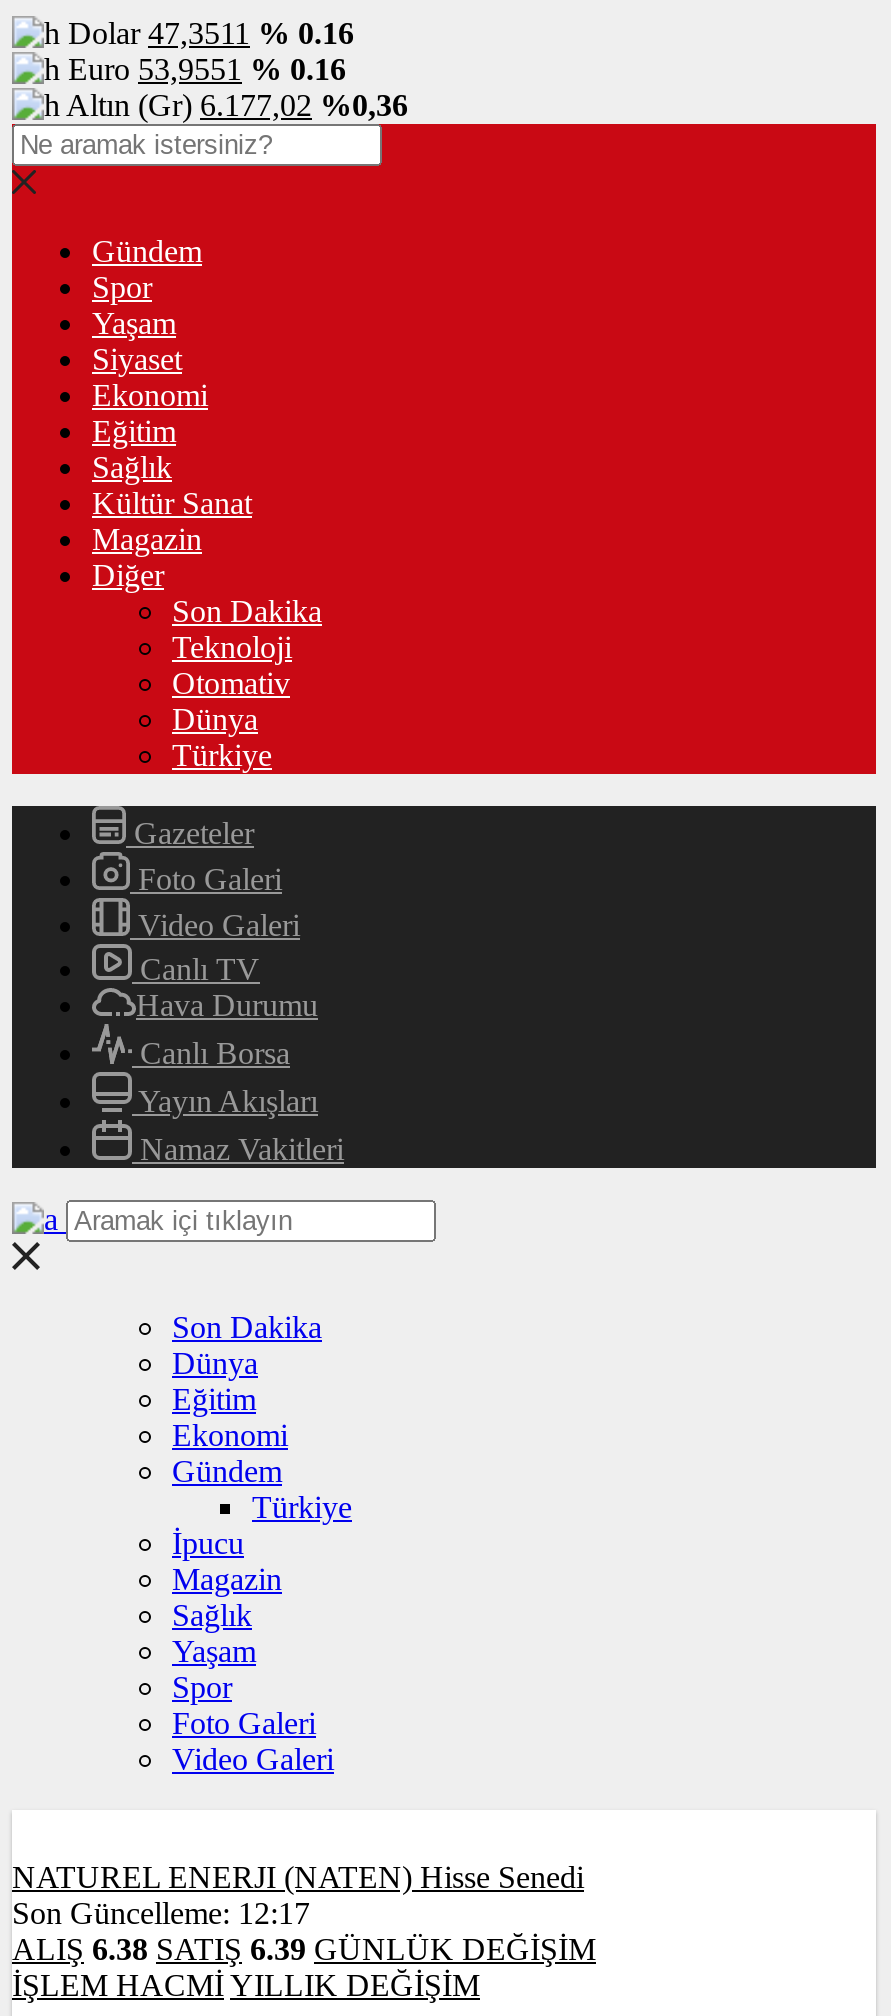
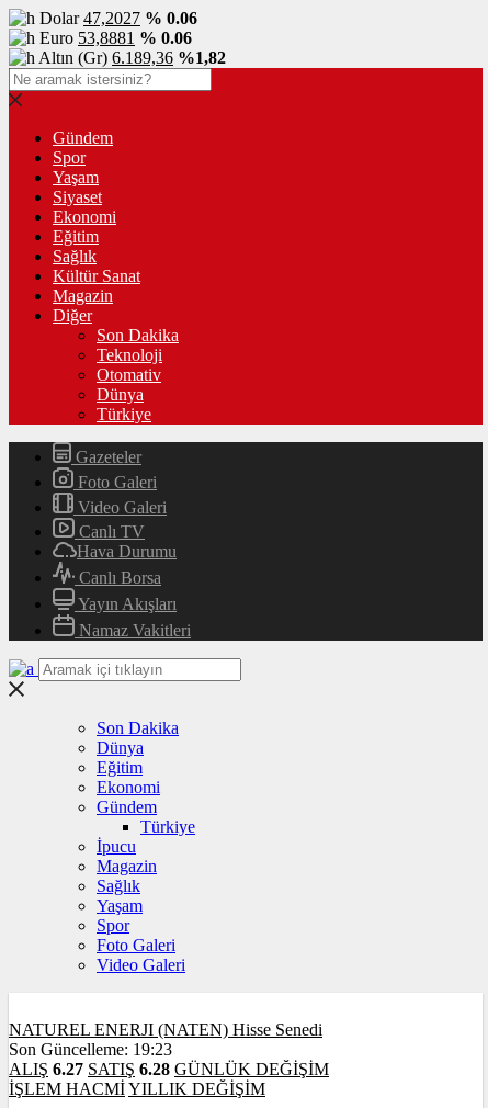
[68,16,354,50] Dolar 47,3511 % 0.16 -> [39,9,197,27] Dolar 47,2027 % 0.06
[68,52,346,86] Euro 53,9551 % 0.16 -> [39,29,192,47] Euro 53,8881 % 0.06
[66,88,408,122] Altın (Gr) 6.177,02 %0,36 -> [38,48,226,67] Altın (Gr) 6.189,36 %1,82
[12,1896,310,1930] Son Güncelleme: 12:17 -> [9,1040,172,1059] Son Güncelleme: 19:23
[12,1932,596,1966] ALIŞ 6.38 SATIŞ 6.39 GÜNLÜK DEĞİŞİM -> [9,1060,329,1078] ALIŞ 6.27 SATIŞ 6.28 GÜNLÜK DEĞİŞİM

